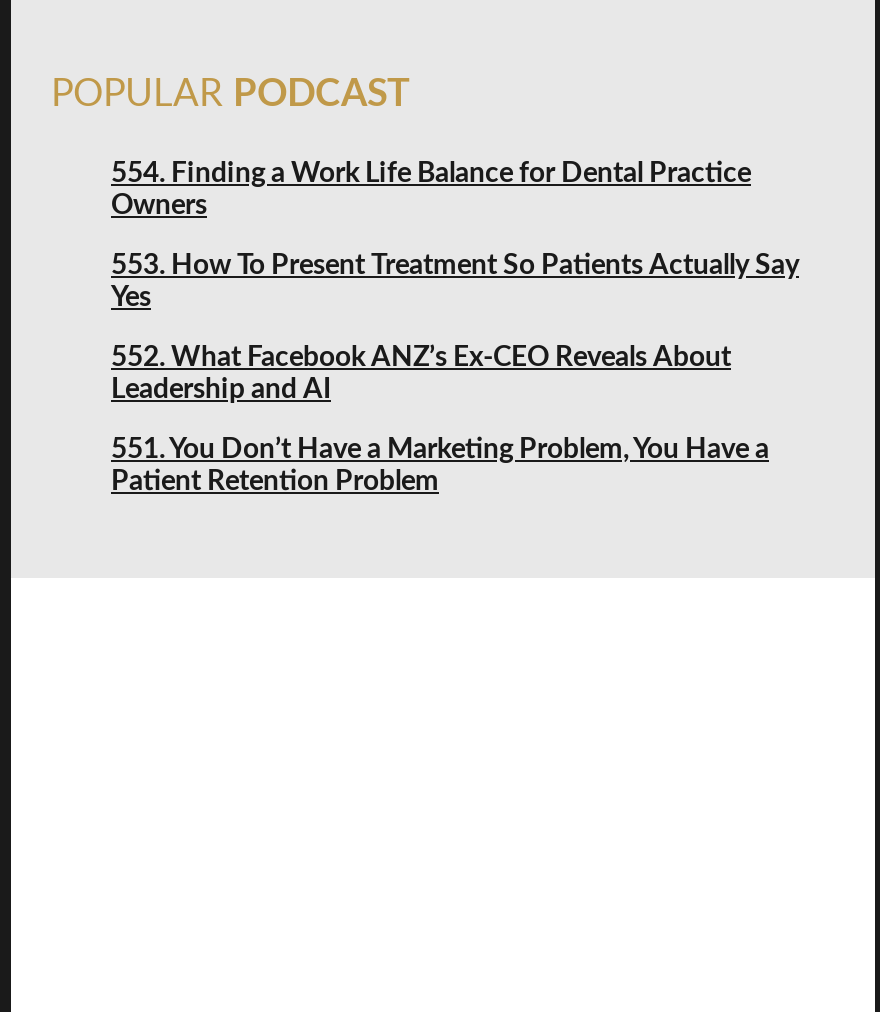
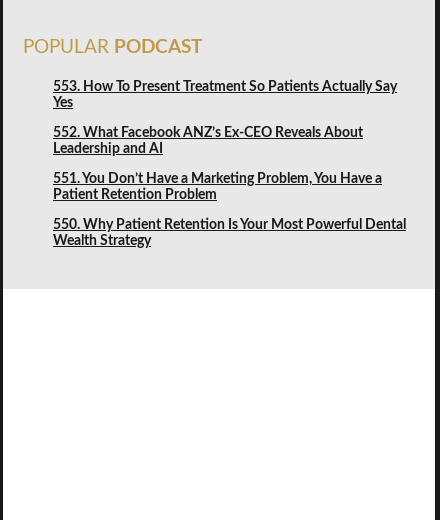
[111,161,751,221] 554. Finding a Work Life Balance for Dental Practice | Owners -> none
moved [111,253,799,497] -> [53,80,397,202]: 553. How To Present Treatment So Patients Actually Say | Yes | 552. What Facebook ANZ’s Ex-CEO Reveals About | Leadership and AI | 551. You Don’t Have a Marketing Problem, You Have a | Patient Retention Problem
none -> [53,218,406,248] 550. Why Patient Retention Is Your Most Powerful Dental | Wealth Strategy

